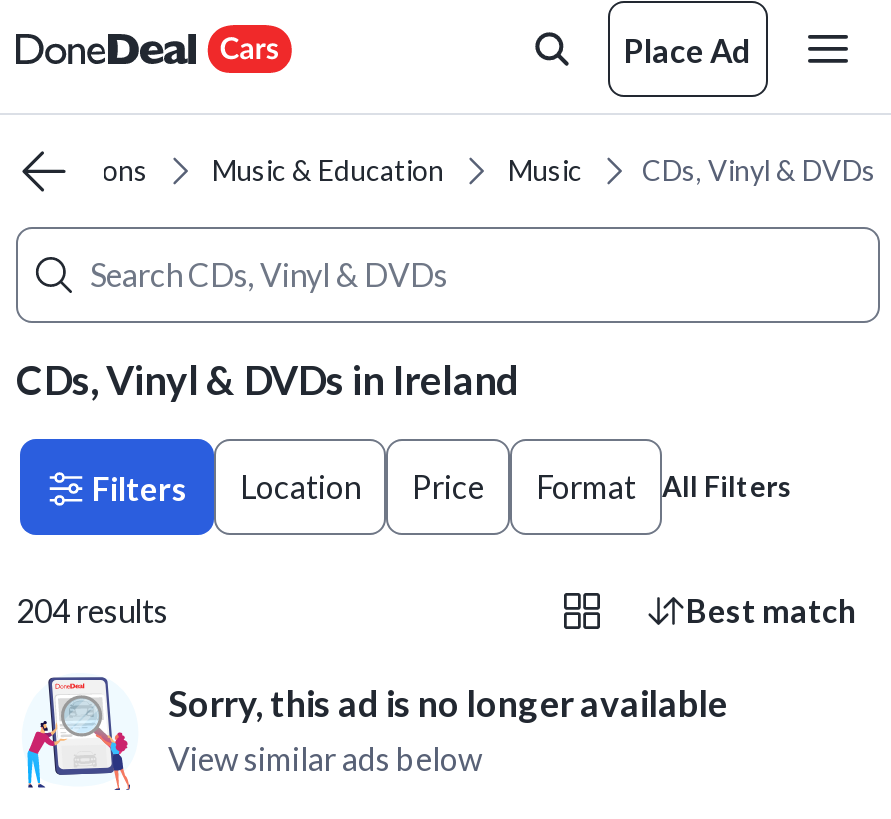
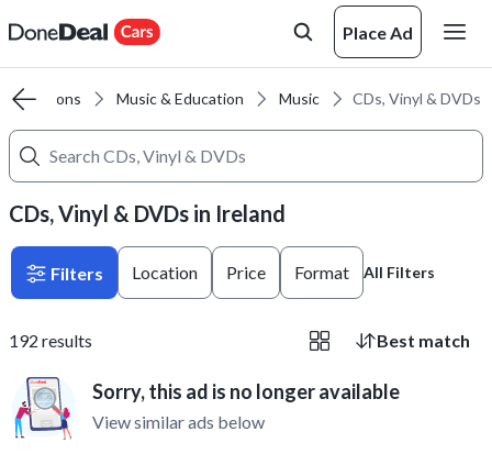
[16,591,168,629] 204 results -> [9,330,92,351] 192 results

